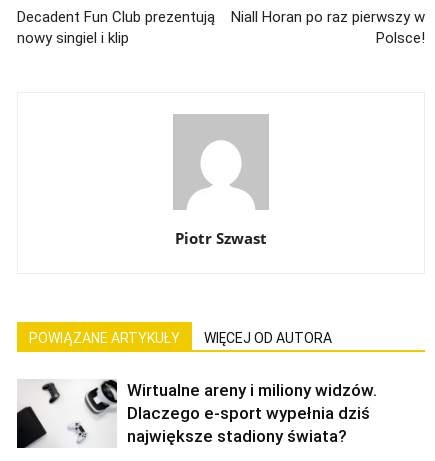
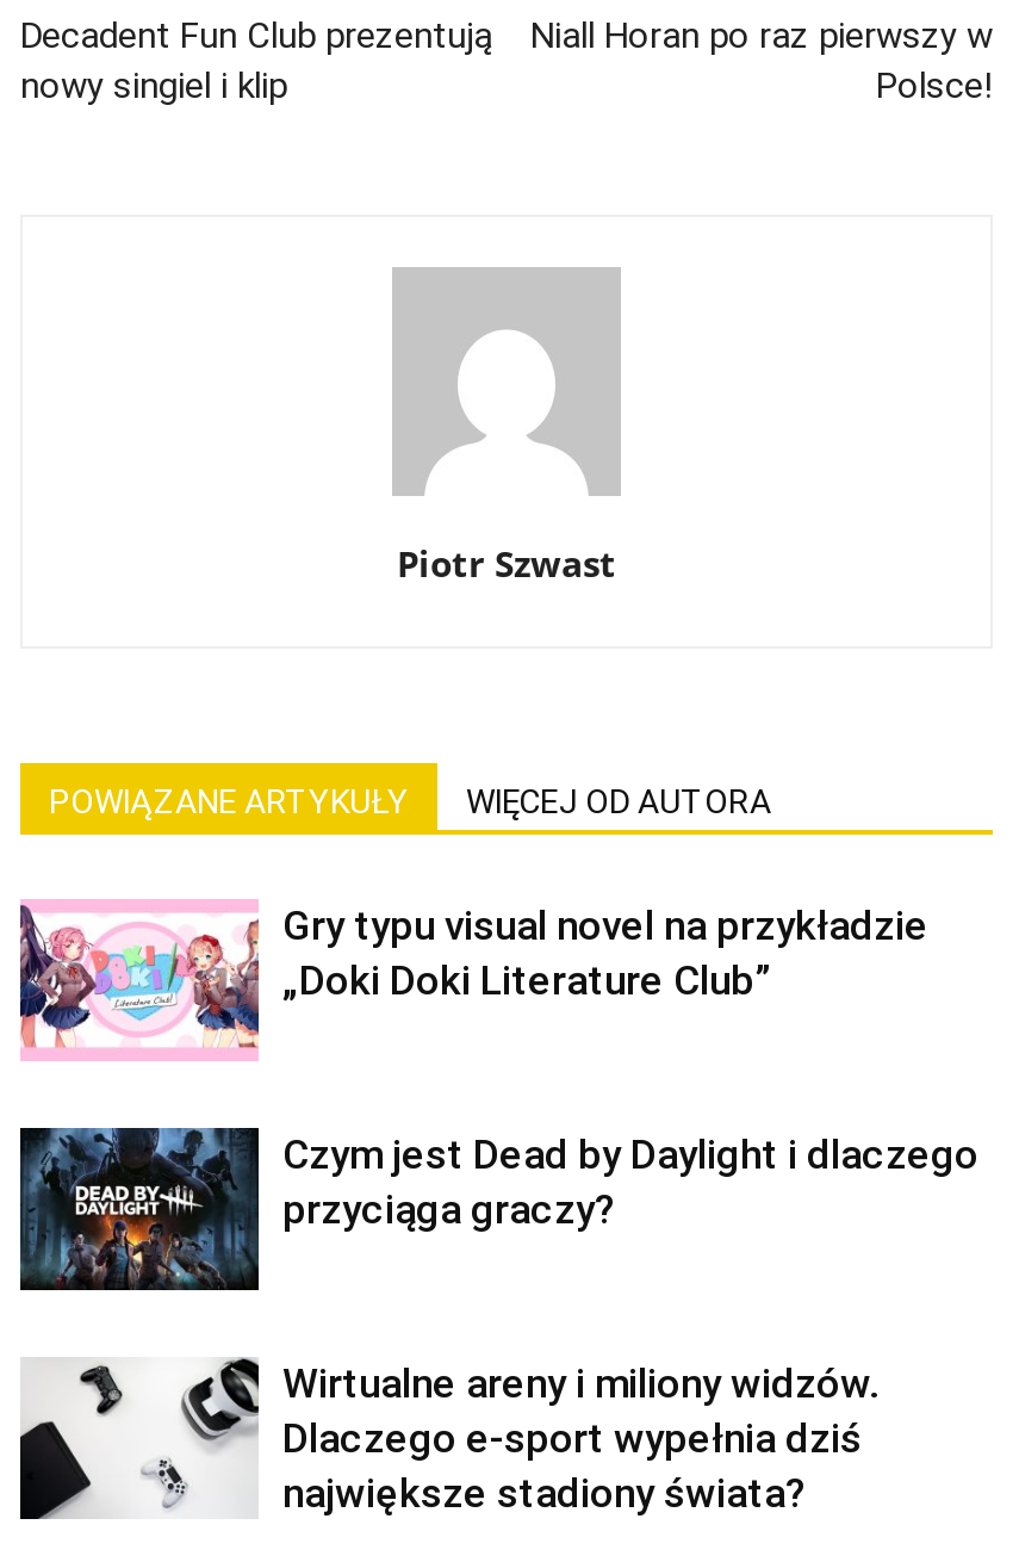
none -> [18,899,928,1061] [image] | Gry typu visual novel na przykładzie | „Doki Doki Literature Club”
none -> [18,1126,978,1293] [image] | Czym jest Dead by Daylight i dlaczego | przyciąga graczy?

